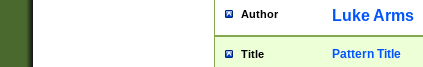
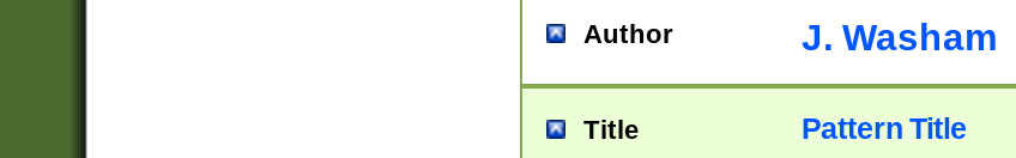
[331,7,413,24] Luke Arms -> [802,17,998,58] J. Washam

